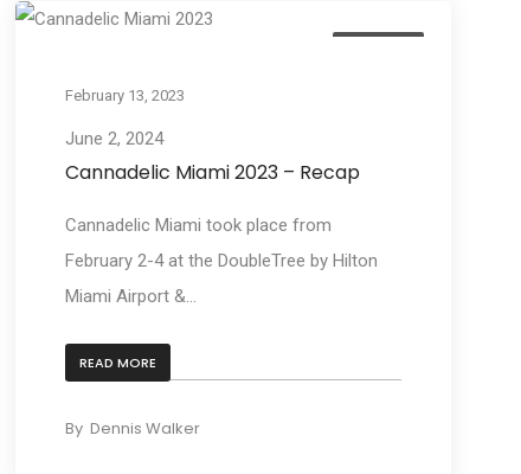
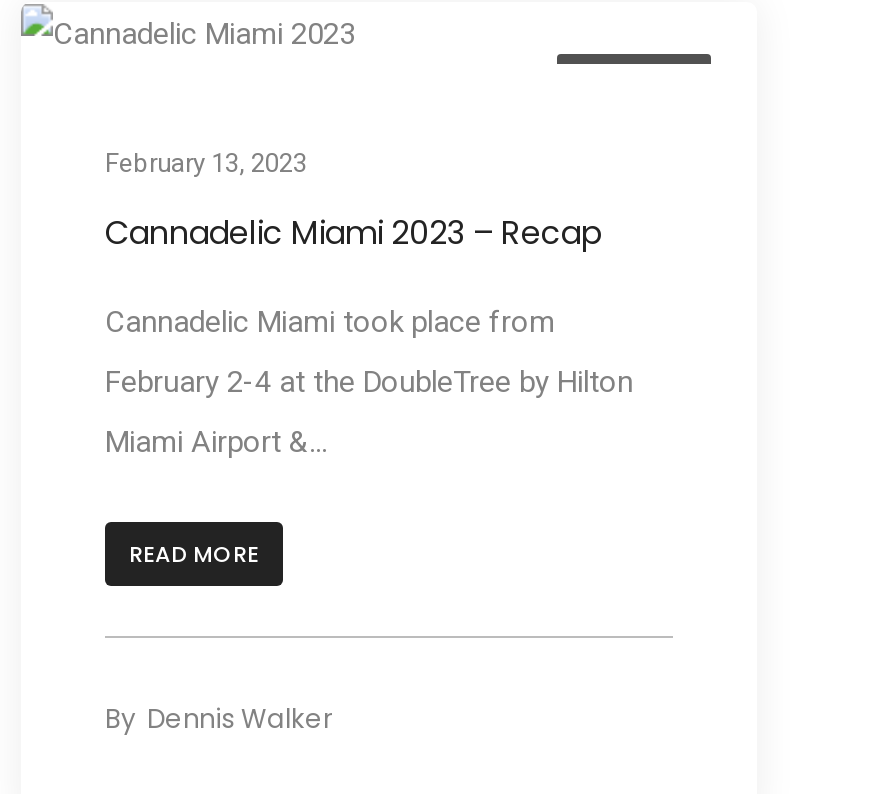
[65,128,163,149] June 2, 2024 -> none
moved [65,159,378,372] -> [105,210,633,570]: Cannadelic Miami 2023 – Recap | Cannadelic Miami took place from | February 2-4 at the DoubleTree by Hilton | Miami Airport &... | READ MORE

